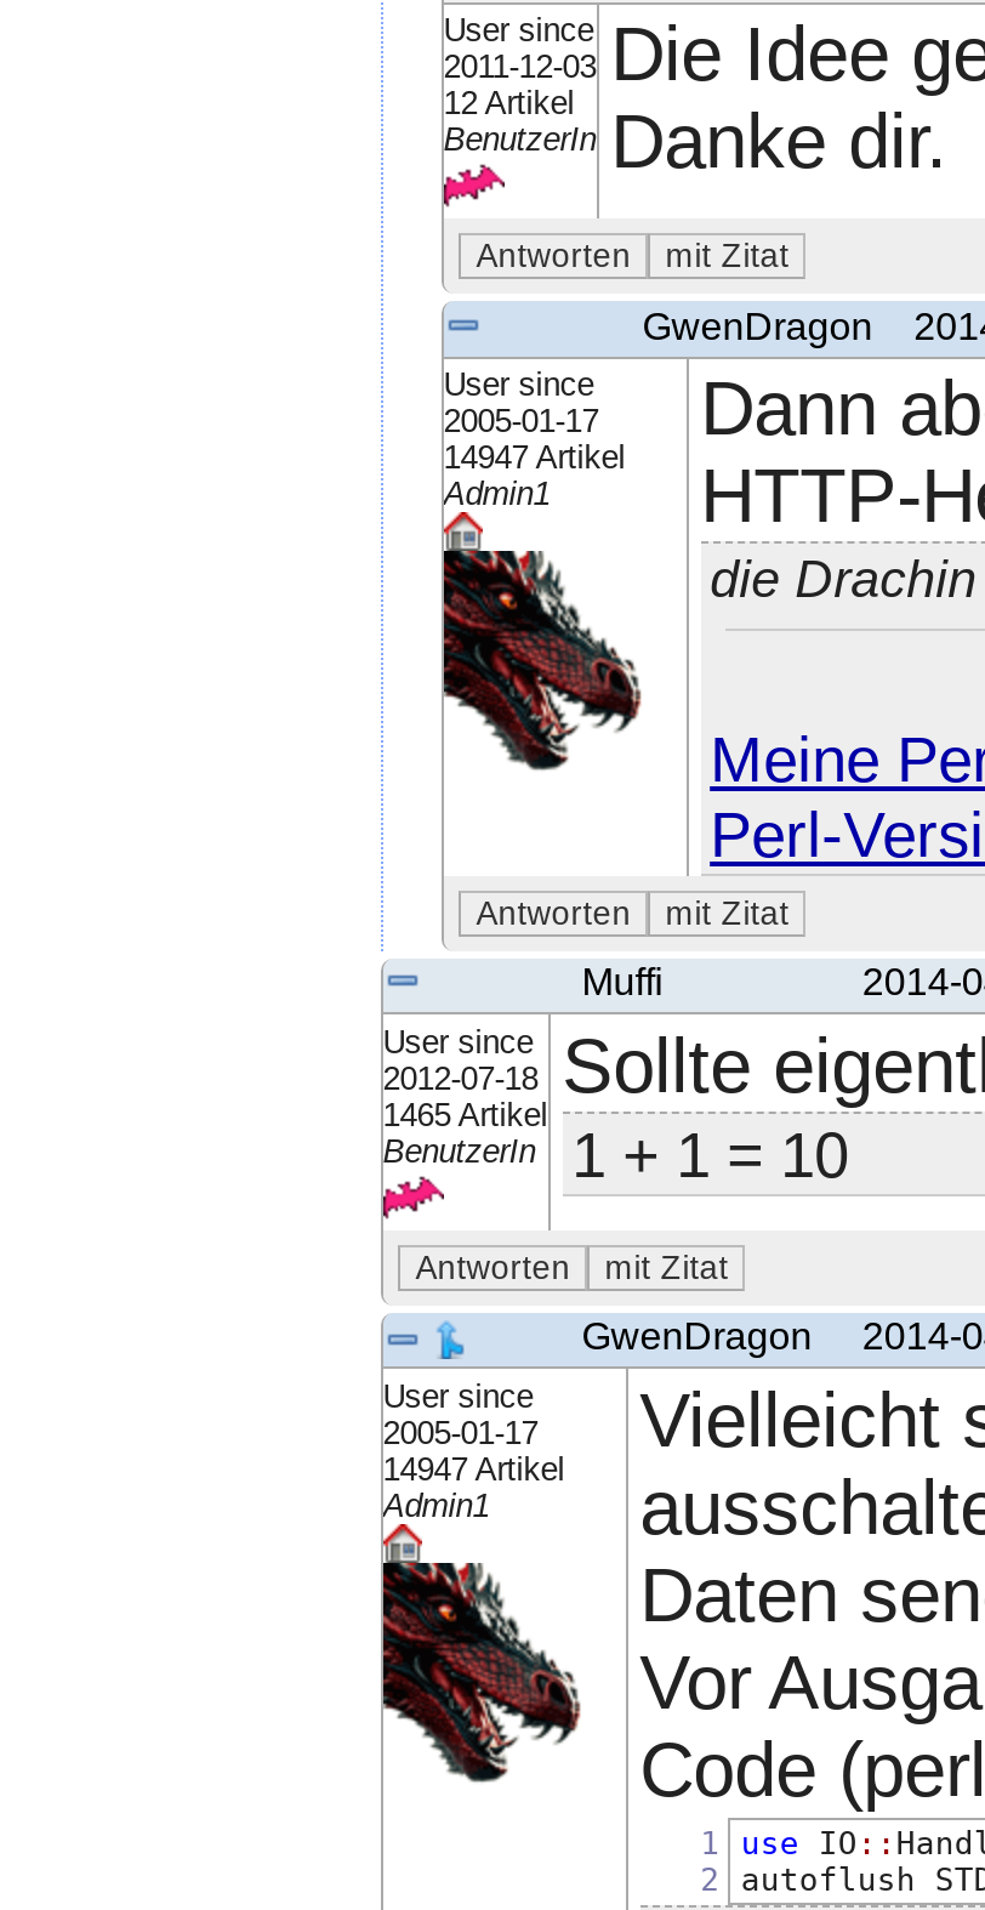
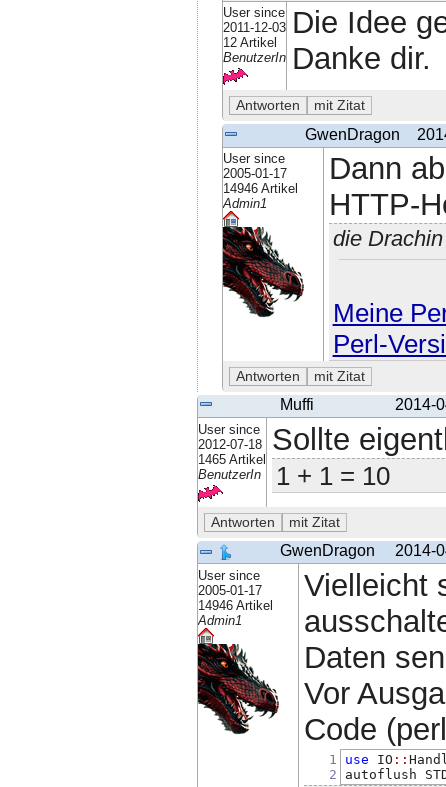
[443,439,625,475] 14947 Artikel -> [223,181,298,196] 14946 Artikel
[383,1450,565,1487] 14947 Artikel -> [198,598,273,613] 14946 Artikel

